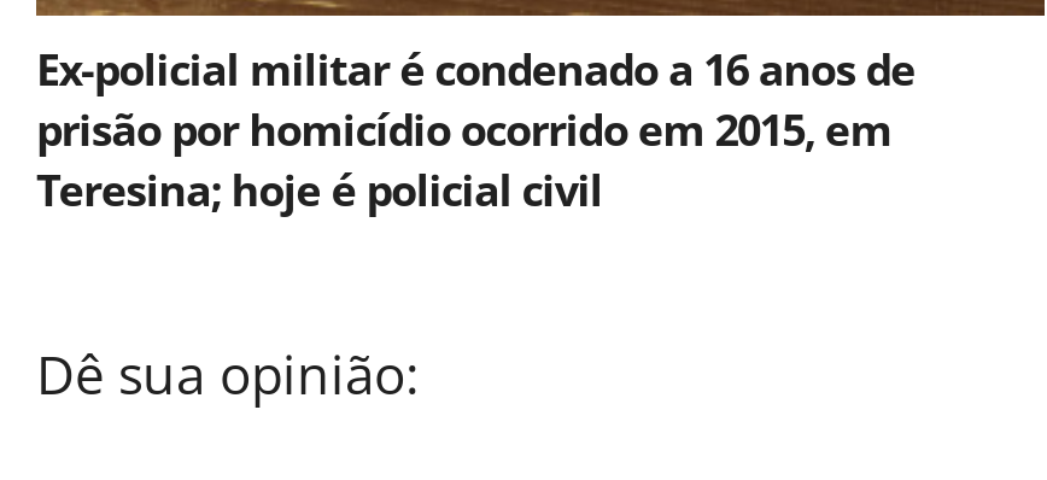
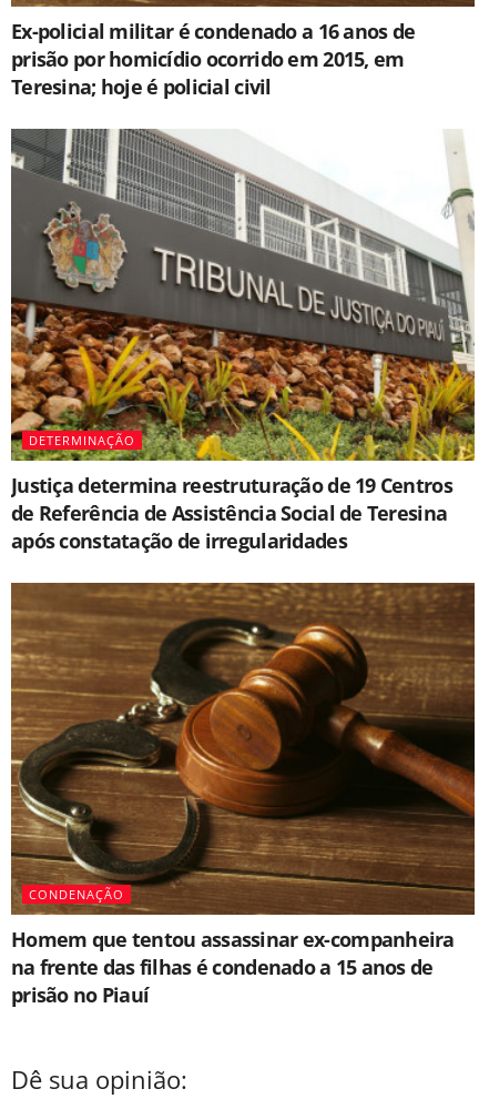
none -> [10,128,476,554] [image] | DETERMINAÇÃO | Justiça determina reestruturação de 19 Centros | de Referência de Assistência Social de Teresina | após constatação de irregularidades
none -> [11,582,475,1008] [image] | CONDENAÇÃO | Homem que tentou assassinar ex-companheira | na frente das filhas é condenado a 15 anos de | prisão no Piauí

